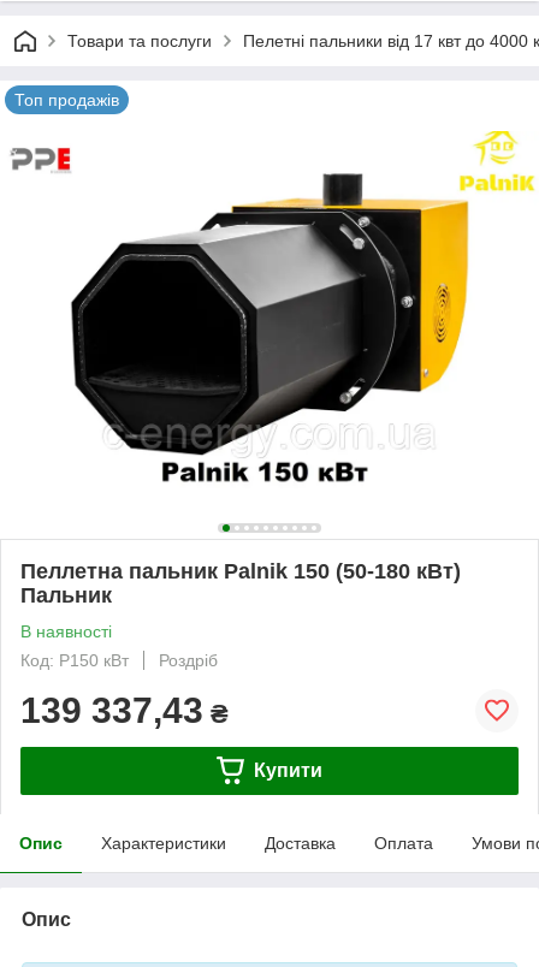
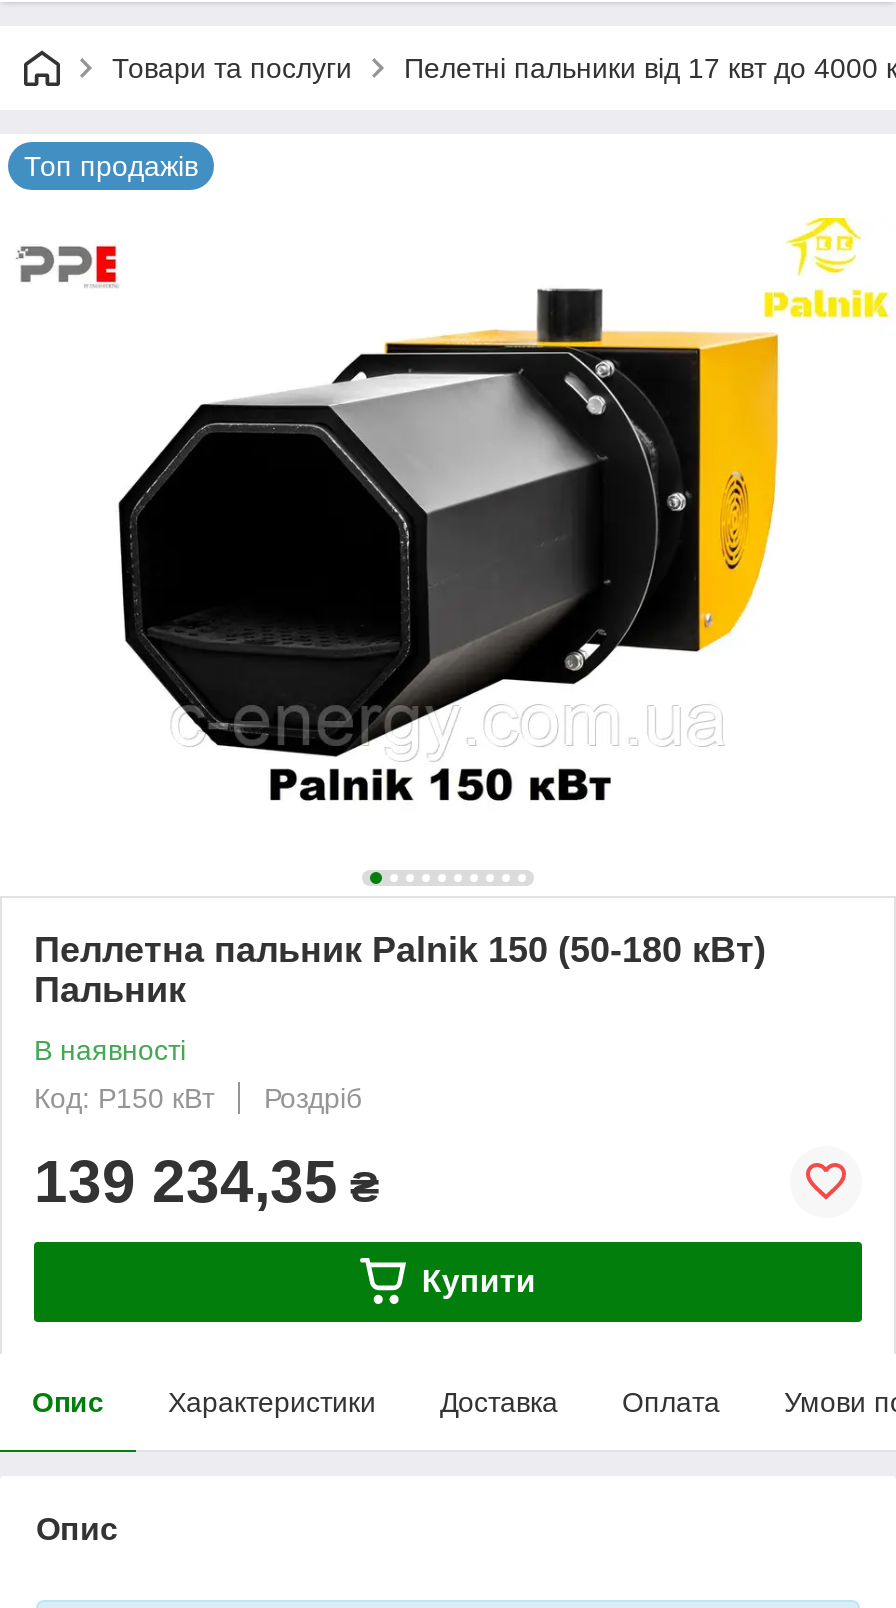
[20,690,229,730] 139 337,43 ₴ -> [34,1148,380,1214] 139 234,35 ₴

